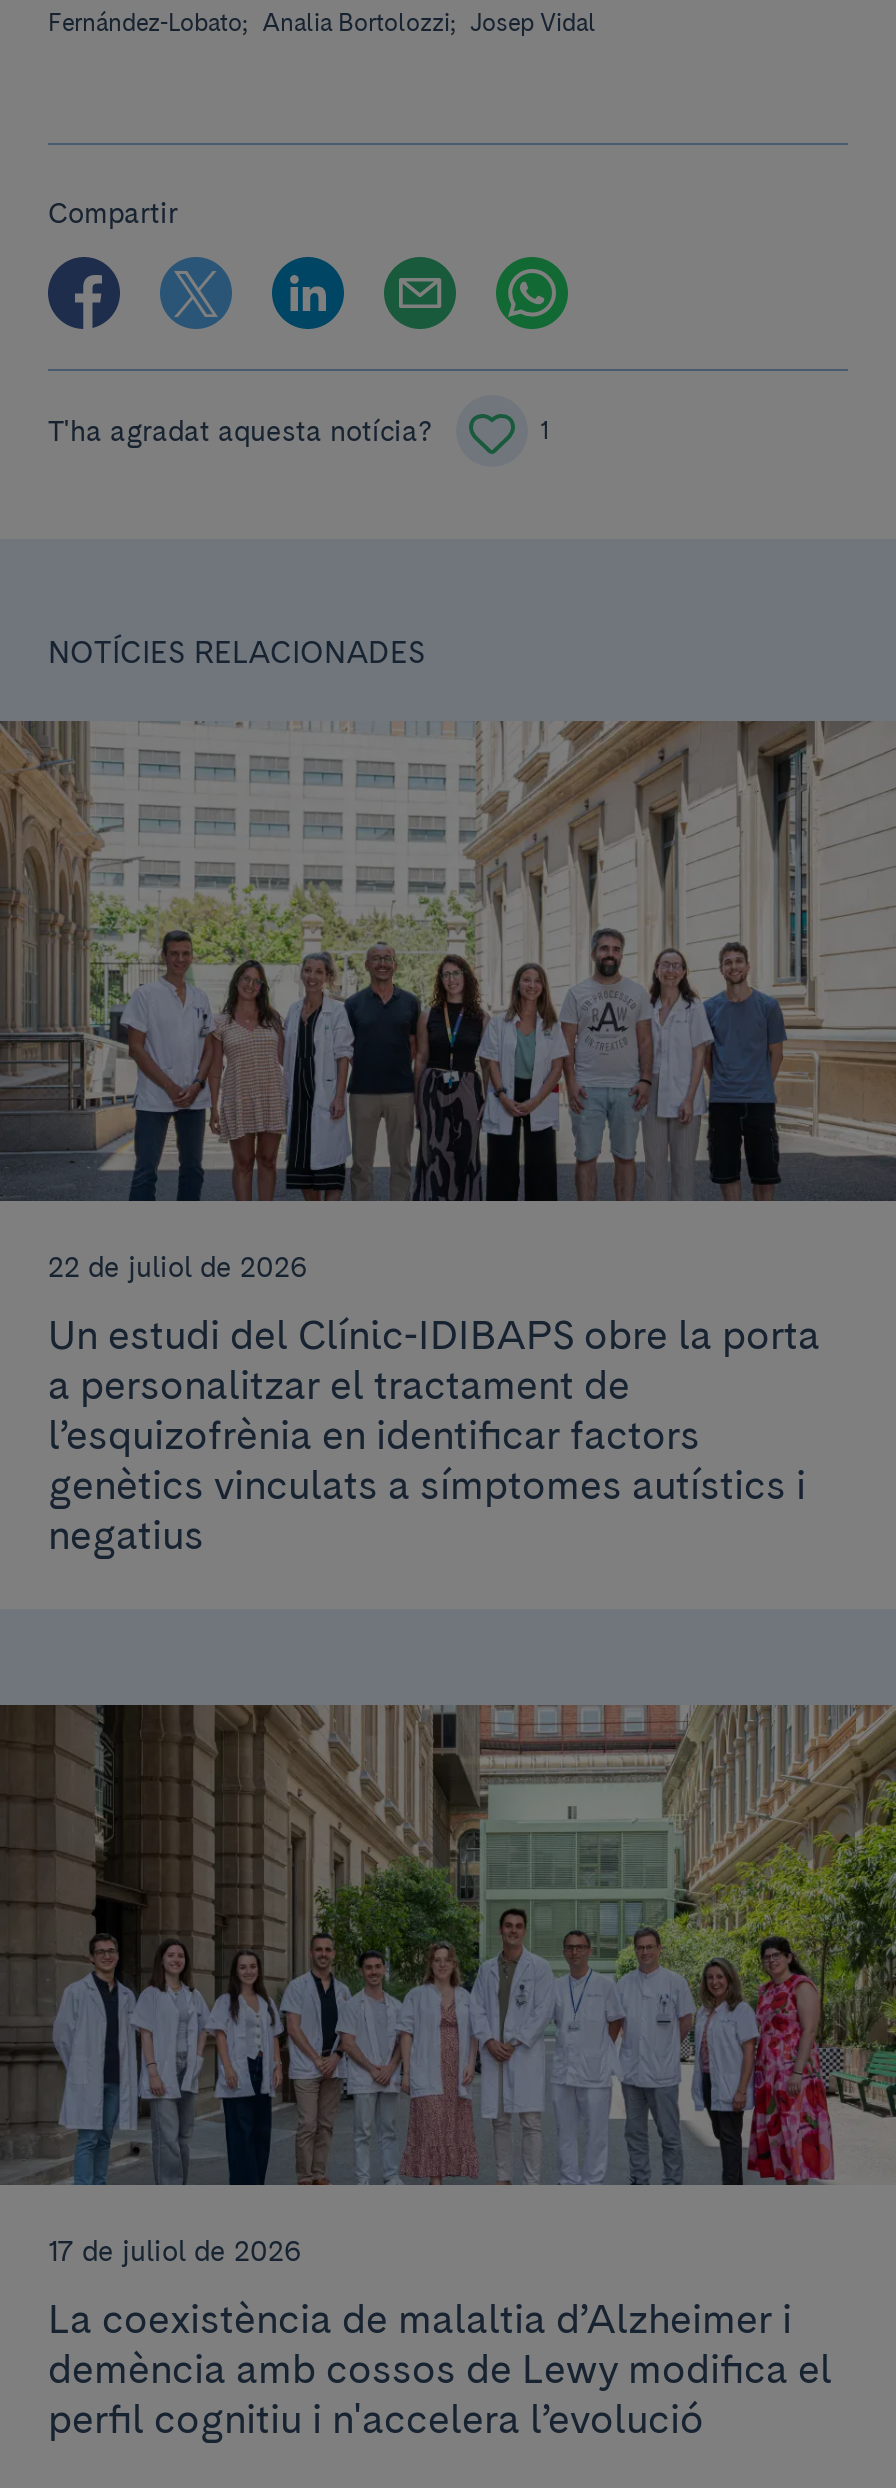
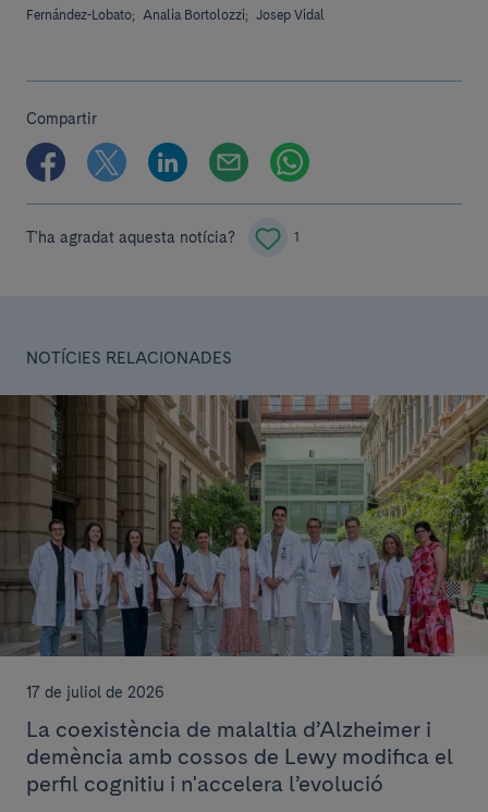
[6,719,890,1559] [image] | 22 de juliol de 2026 | Un estudi del Clínic-IDIBAPS obre la porta | a personalitzar el tractament de | l’esquizofrènia en identificar factors | genètics vinculats a símptomes autístics i | negatius -> none

